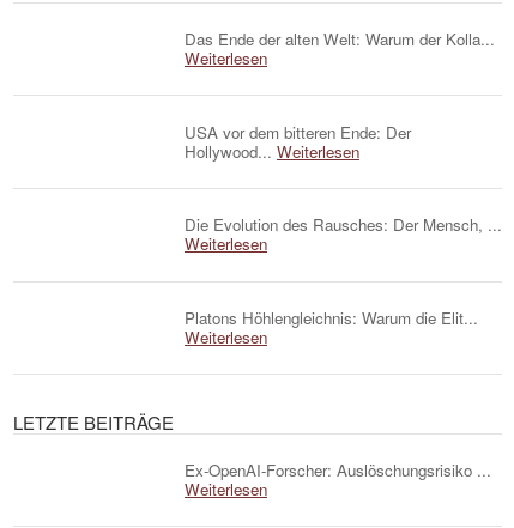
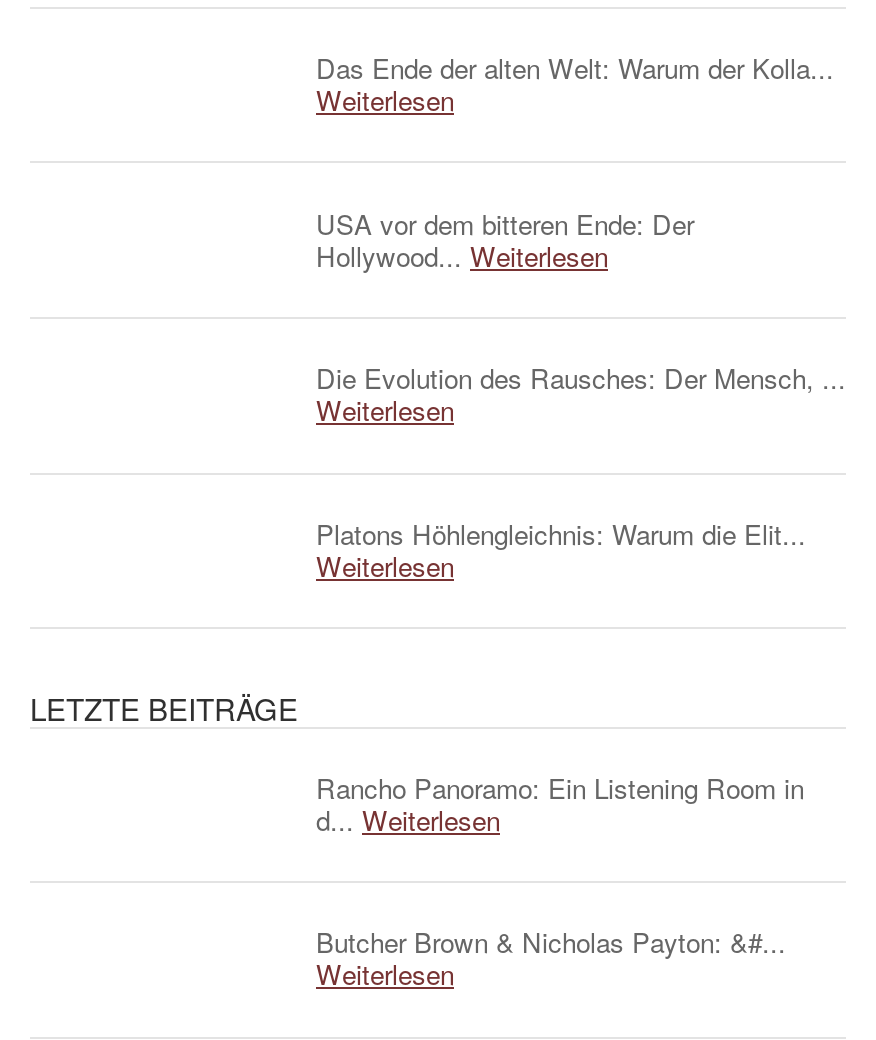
[185,458,491,481] Ex-OpenAI-Forscher: Auslöschungsrisiko ... -> [316,769,804,962] Rancho Panoramo: Ein Listening Room in | d... Weiterlesen | Butcher Brown & Nicholas Payton: &#...

